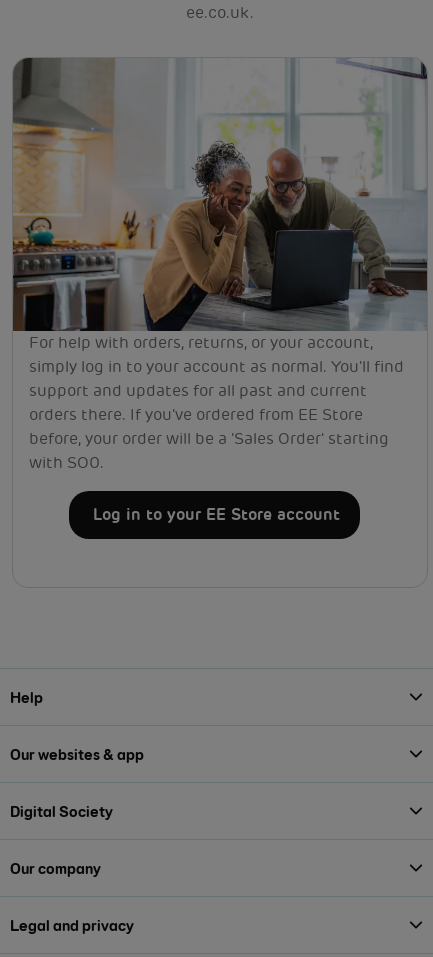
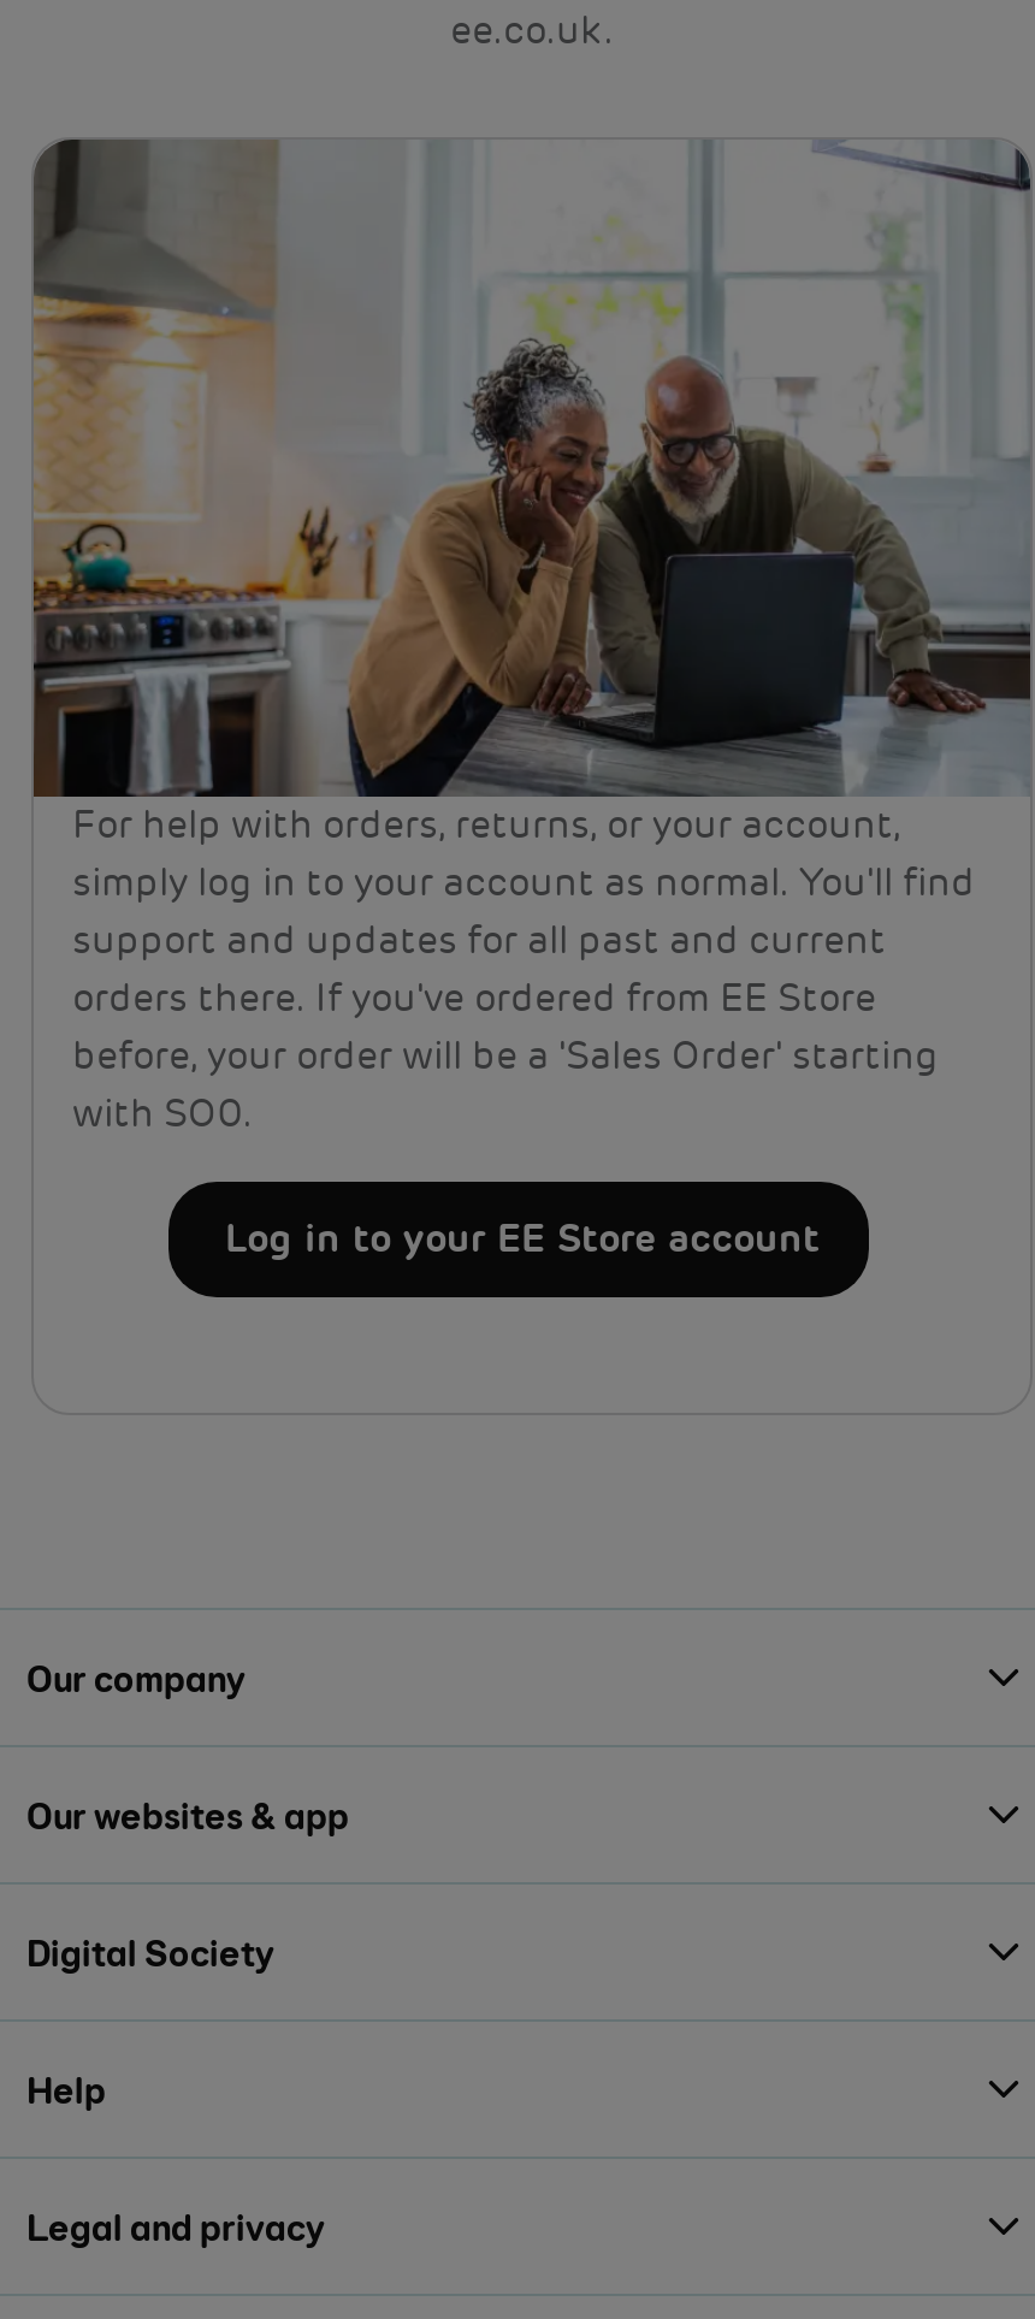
moved [10,687,43,706] -> [26,2066,106,2112]: Help
moved [10,858,101,877] -> [26,1654,246,1700]: Our company

